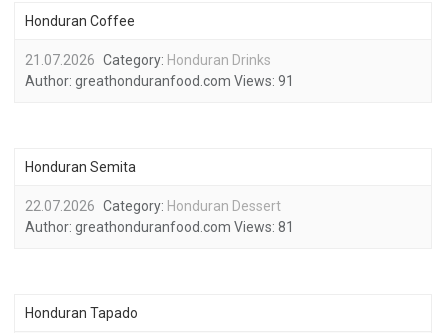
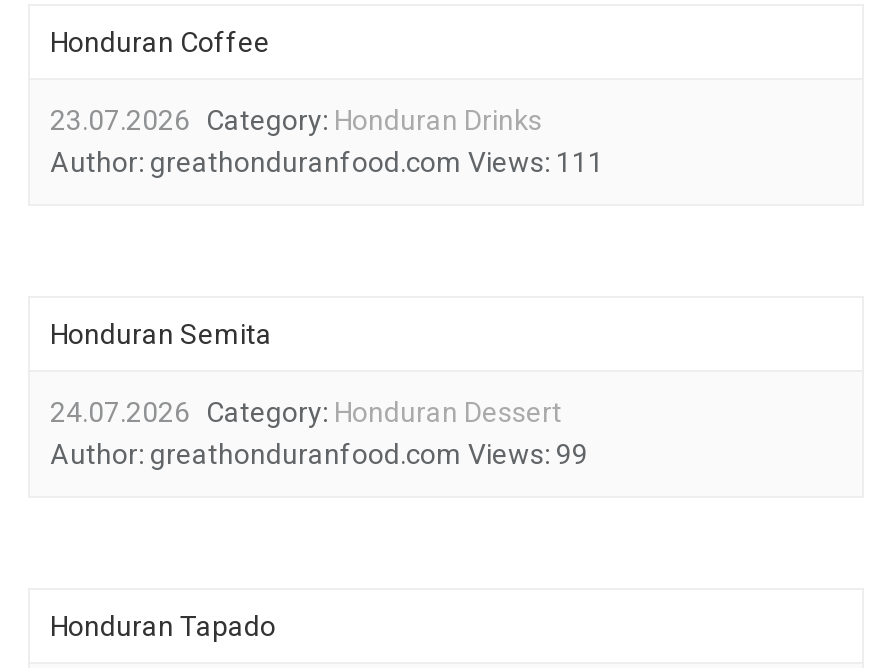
[25,52,271,68] 21.07.2026 Category: Honduran Drinks -> [50,104,542,136] 23.07.2026 Category: Honduran Drinks
[25,73,294,89] Author: greathonduranfood.com Views: 91 -> [50,146,604,178] Author: greathonduranfood.com Views: 111
[25,198,281,214] 22.07.2026 Category: Honduran Dessert -> [50,396,562,428] 24.07.2026 Category: Honduran Dessert
[25,219,294,235] Author: greathonduranfood.com Views: 81 -> [50,438,588,470] Author: greathonduranfood.com Views: 99

